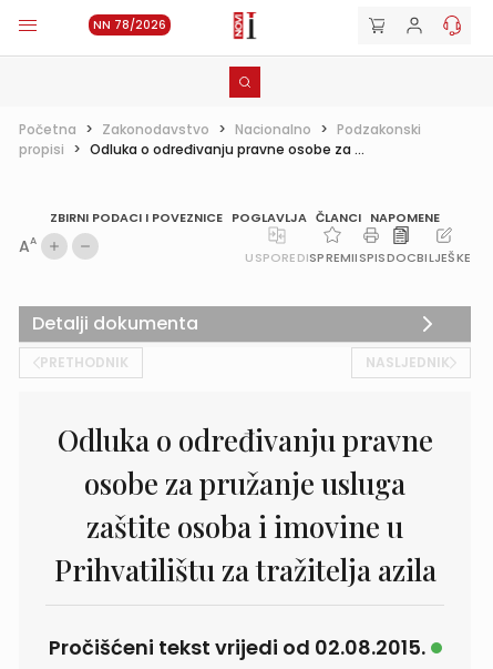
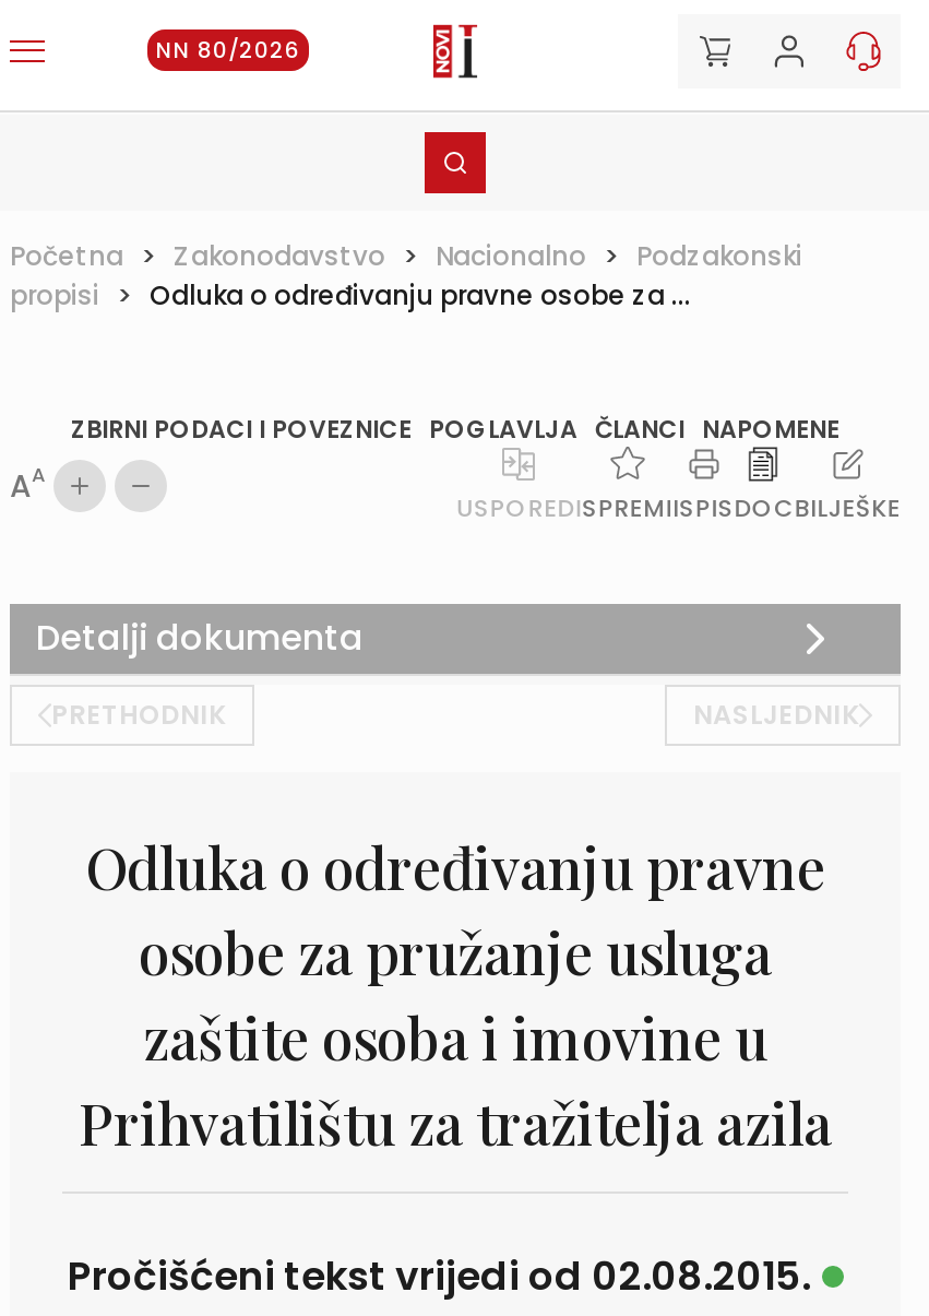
[93,17,166,33] NN 78/2026 -> [156,34,300,67] NN 80/2026

